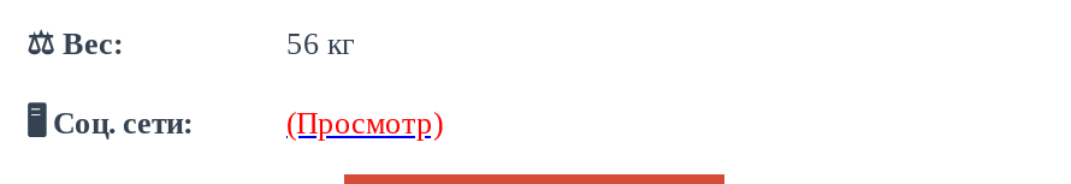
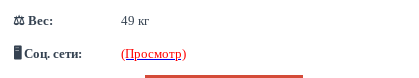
[286,25,354,61] 56 кг -> [121,13,149,28] 49 кг

